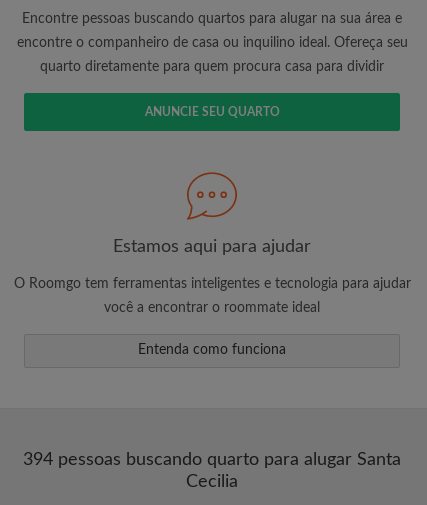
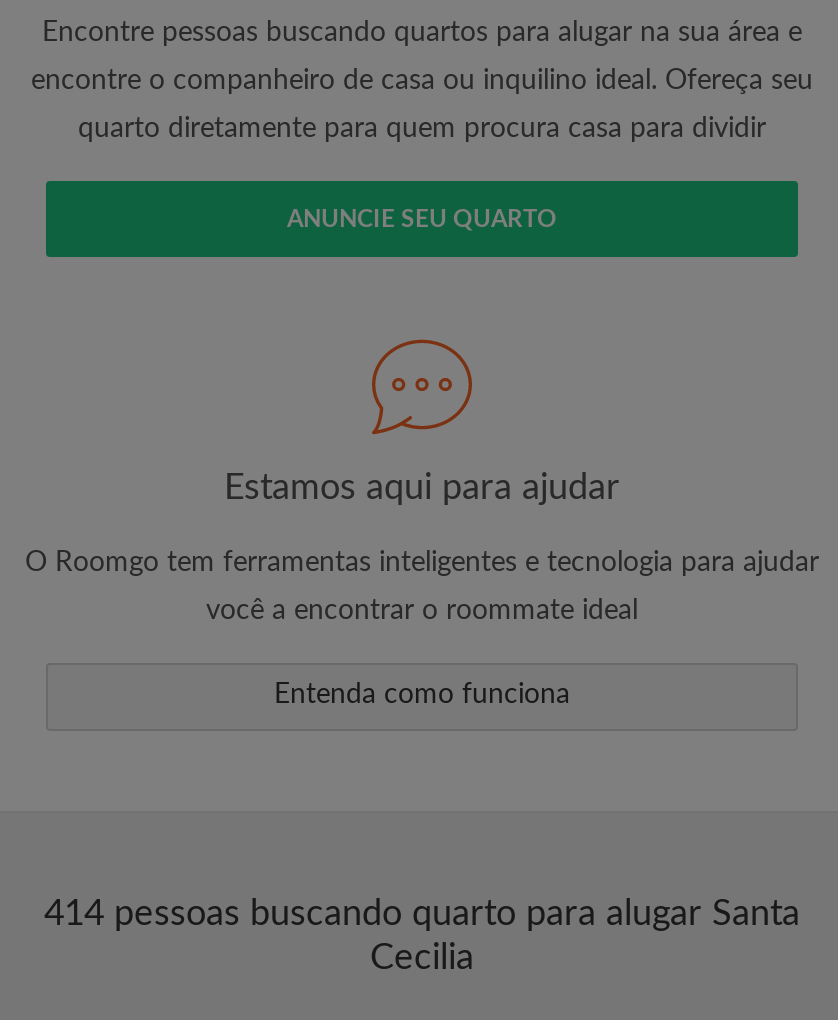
[23,451,401,469] 394 pessoas buscando quarto para alugar Santa -> [44,897,800,933] 414 pessoas buscando quarto para alugar Santa

